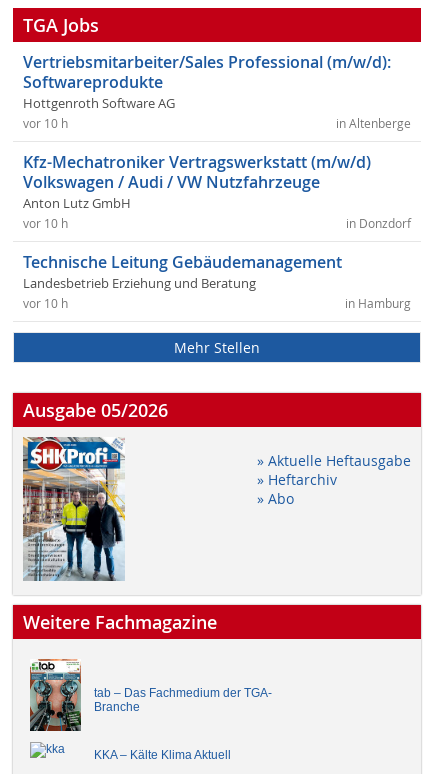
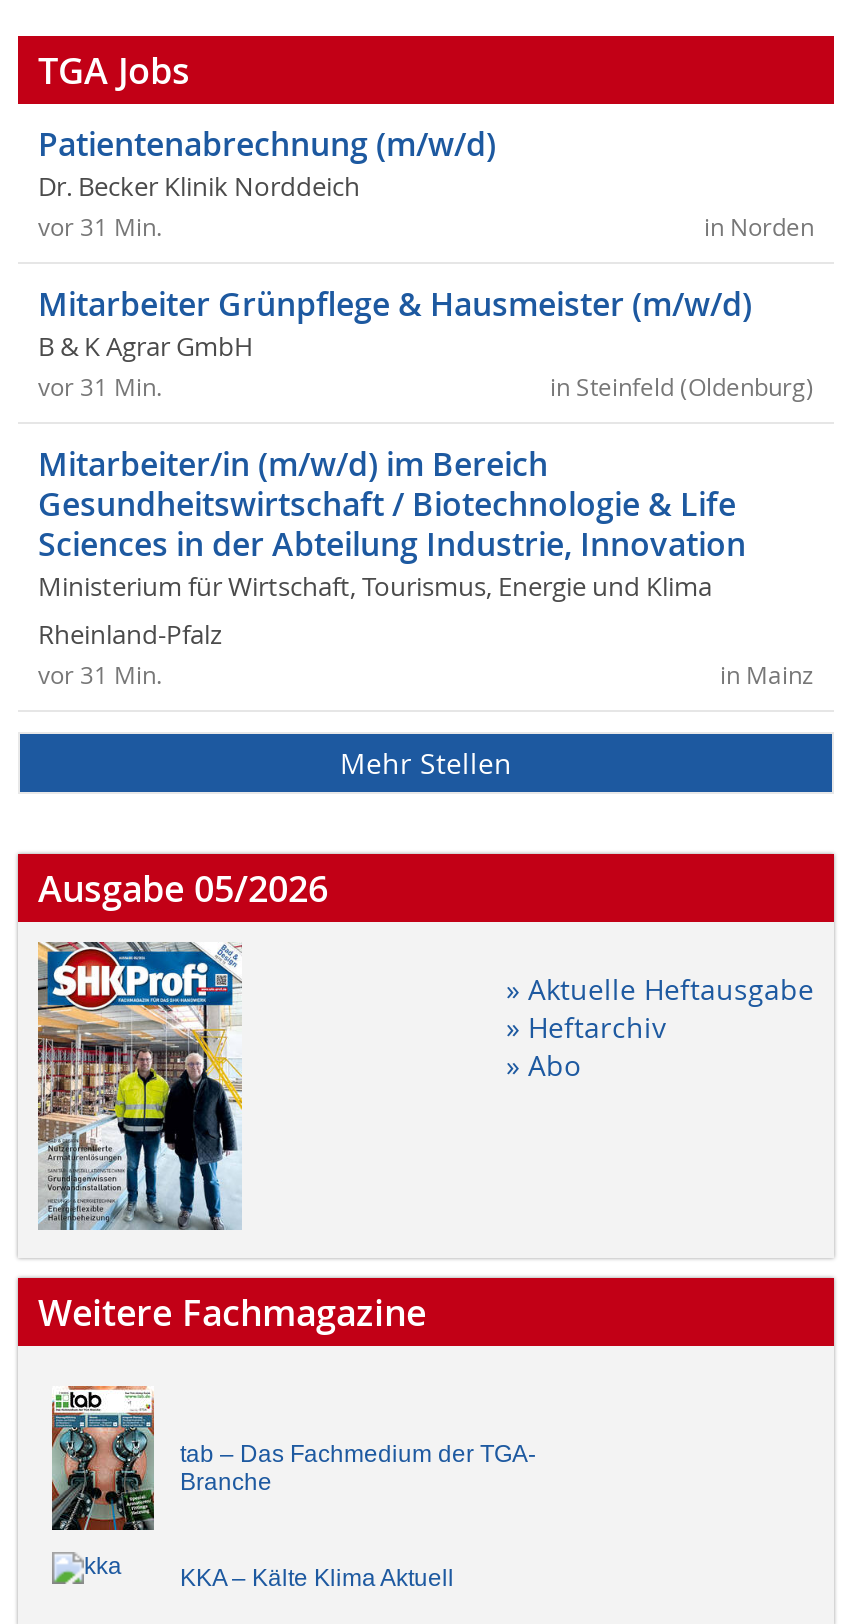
[23,51,411,131] Vertriebsmitarbeiter/Sales Professional (m/w/d): | Softwareprodukte | Hottgenroth Software AG | in Altenberge | vor 10 h -> [38,121,814,241] Patientenabrechnung (m/w/d) | Dr. Becker Klinik Norddeich | in Norden | vor 31 Min.
[23,151,411,231] Kfz-Mechatroniker Vertragswerkstatt (m/w/d) | Volkswagen / Audi / VW Nutzfahrzeuge | Anton Lutz GmbH | in Donzdorf | vor 10 h -> [38,281,814,401] Mitarbeiter Grünpflege & Hausmeister (m/w/d) | B & K Agrar GmbH | in Steinfeld (Oldenburg) | vor 31 Min.
[23,251,411,311] Technische Leitung Gebäudemanagement | Landesbetrieb Erziehung und Beratung | in Hamburg | vor 10 h -> [38,441,814,689] Mitarbeiter/in (m/w/d) im Bereich | Gesundheitswirtschaft / Biotechnologie & Life | Sciences in der Abteilung Industrie, Innovation | Ministerium für Wirtschaft, Tourismus, Energie und Klima | Rheinland-Pfalz | in Mainz | vor 31 Min.

